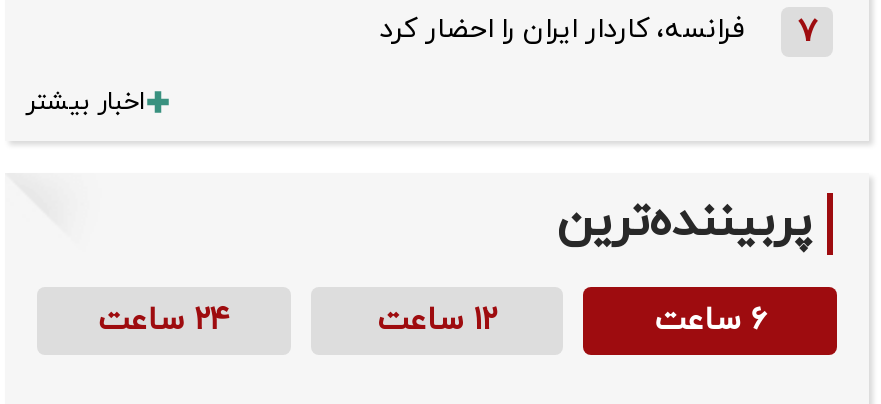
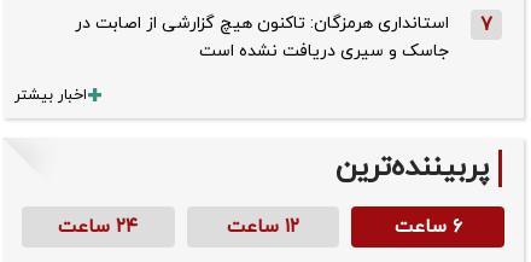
[379,10,745,48] فرانسه، کاردار ایران را احضار کرد -> [75,12,449,62] استانداری هرمزگان: تاکنون هیچ گزارشی از اصابت در | جاسک و سیری دریافت نشده است

